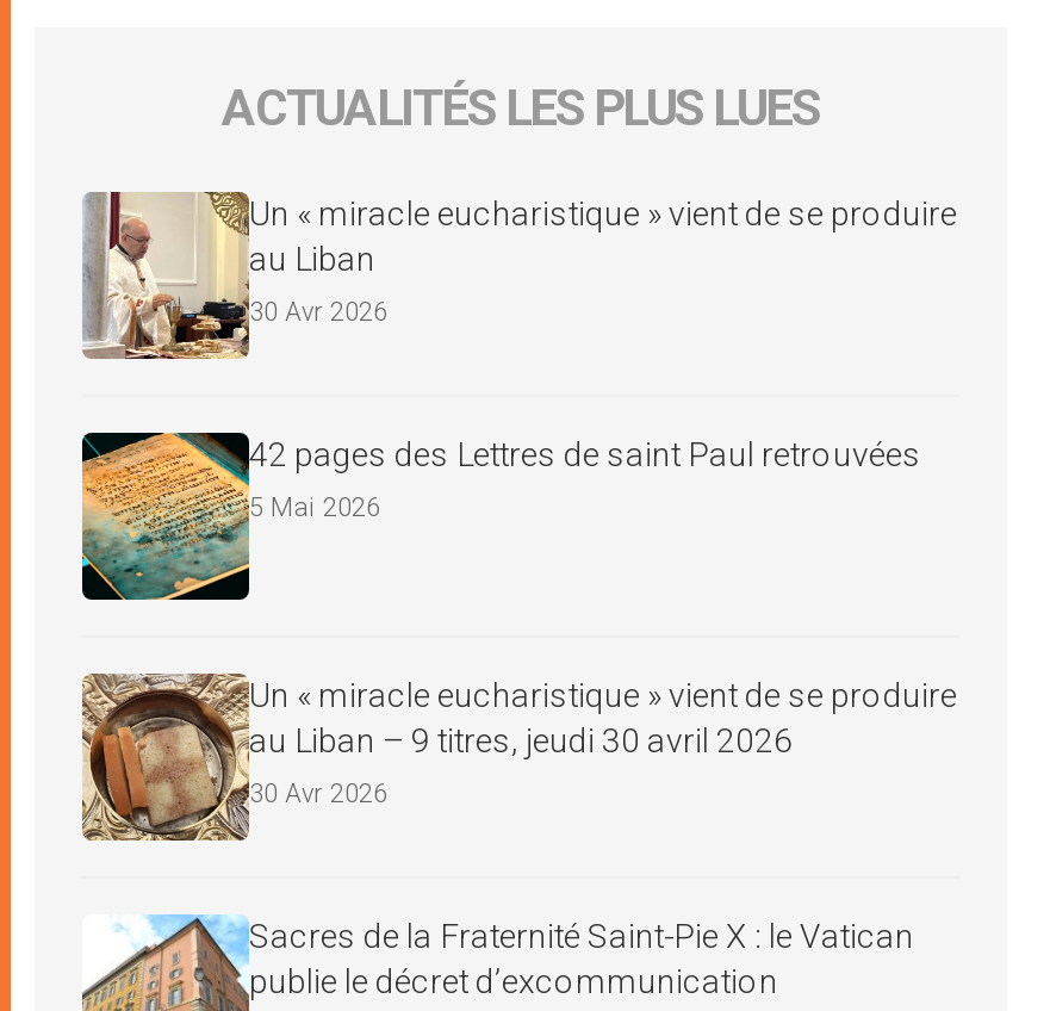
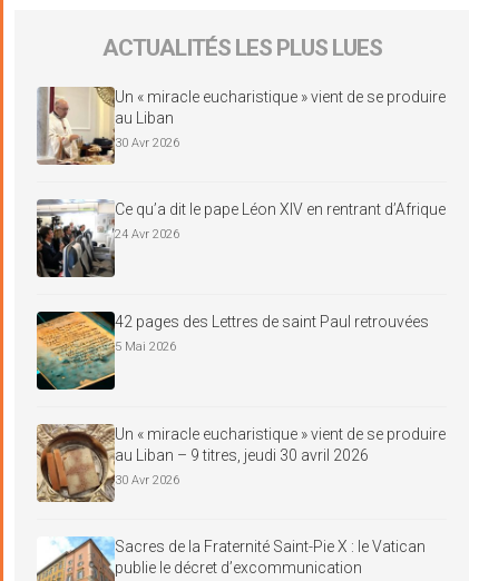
none -> [36,198,446,278] [image] | Ce qu’a dit le pape Léon XIV en rentrant d’Afrique | 24 Avr 2026

